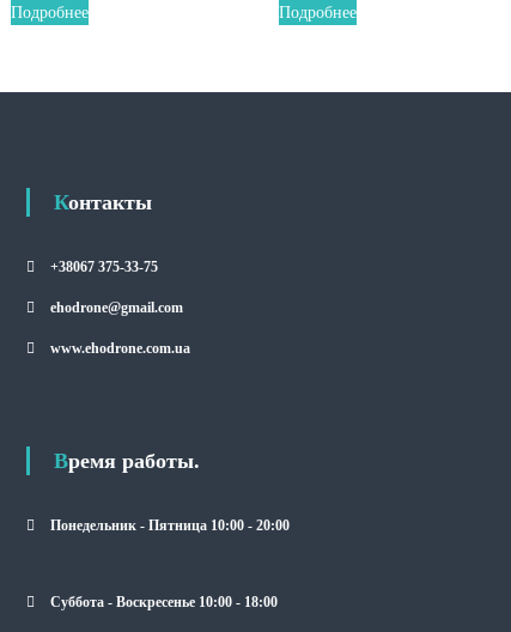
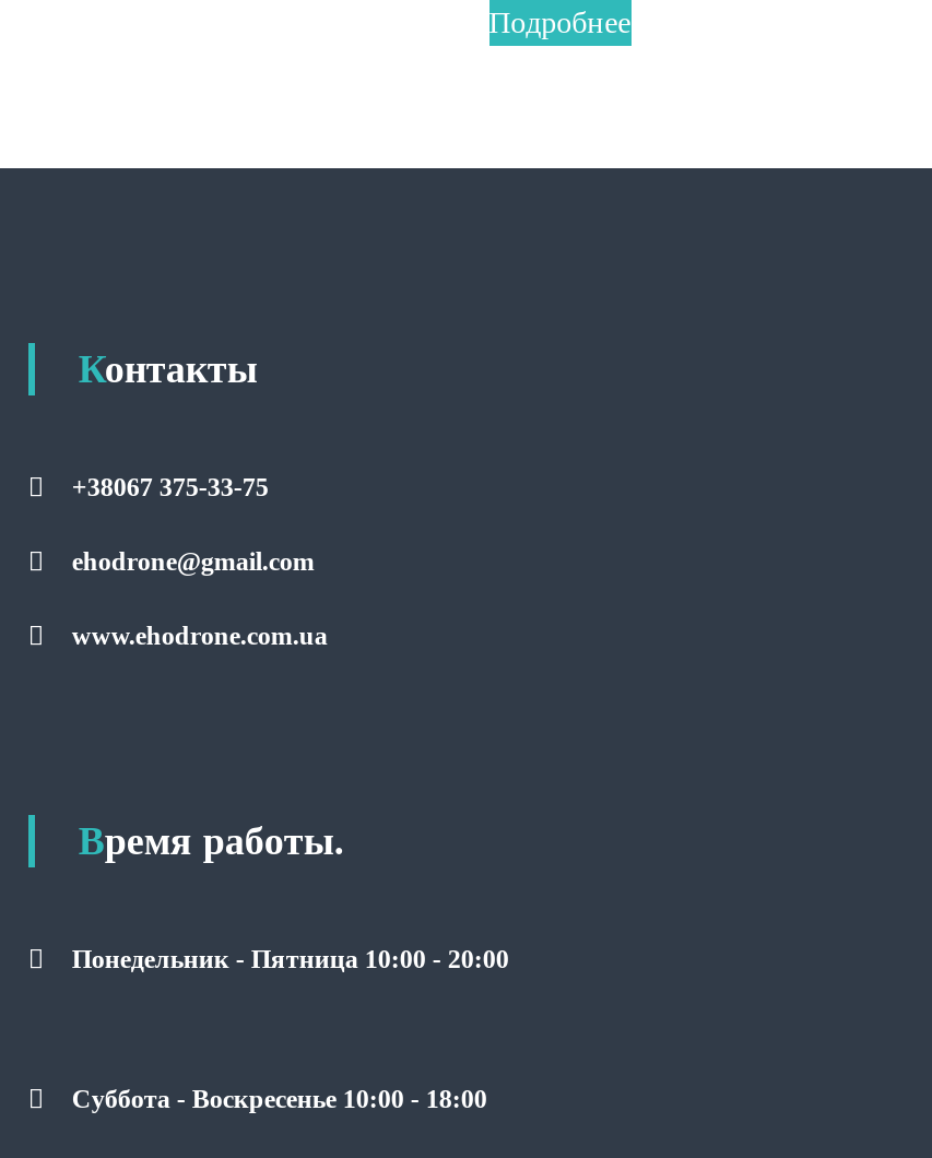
[11,4,89,22] Подробнее -> none

